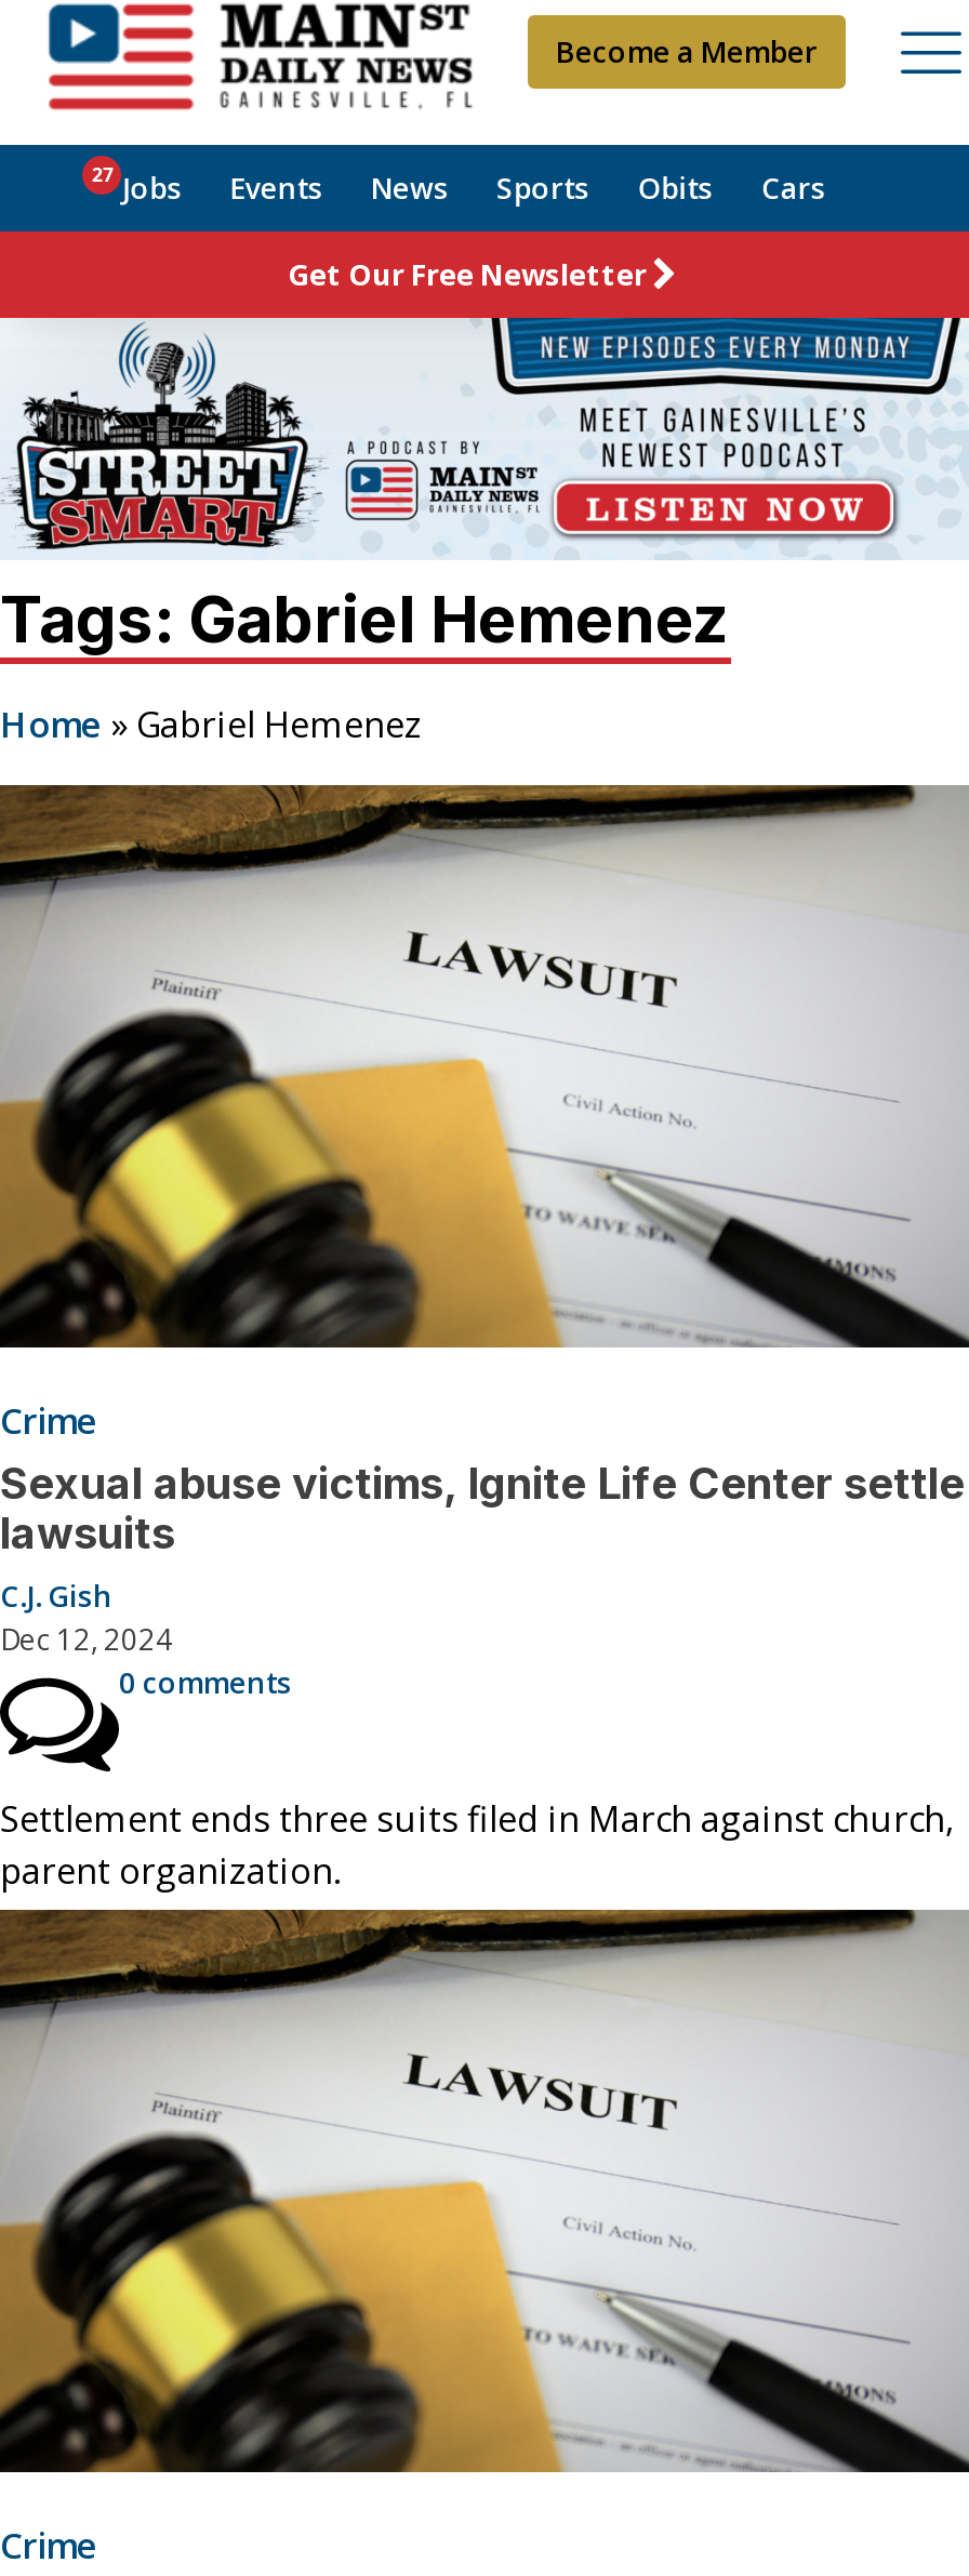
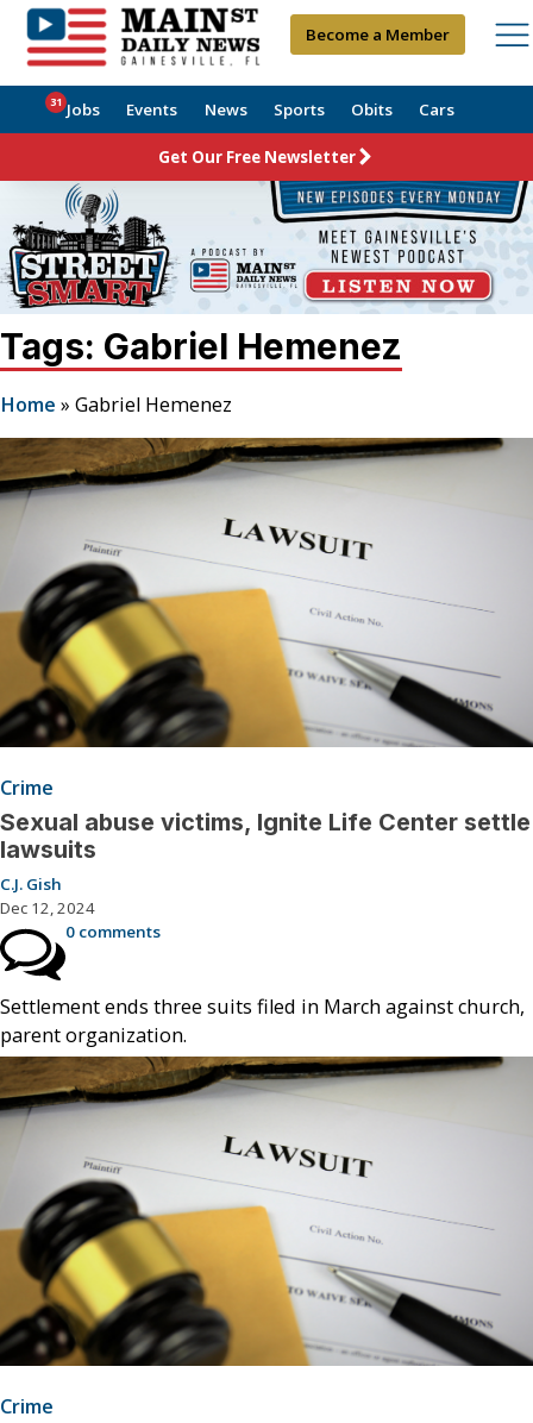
[91,160,826,208] 27 Jobs Events News Sports Obits Cars -> [50,94,454,120] 31 Jobs Events News Sports Obits Cars

